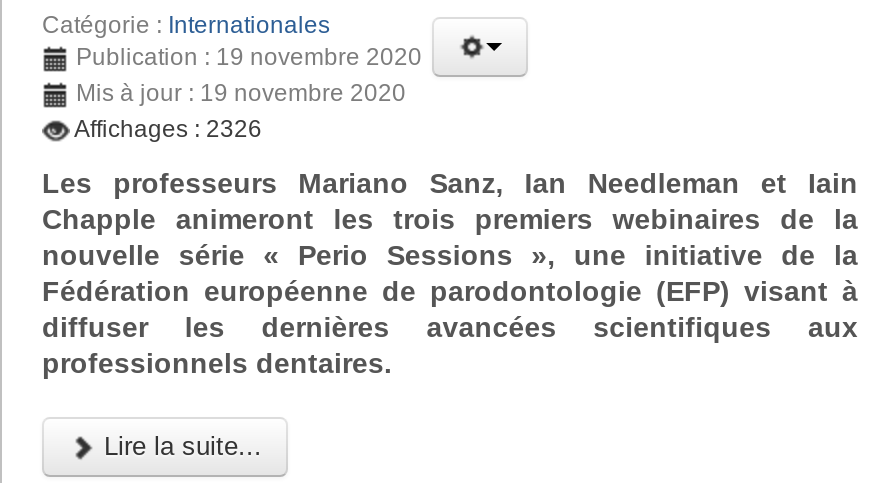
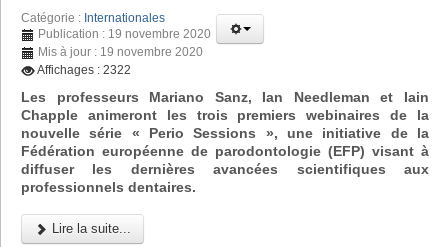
[74,116,262,144] Affichages : 2326 -> [37,63,131,77] Affichages : 2322

